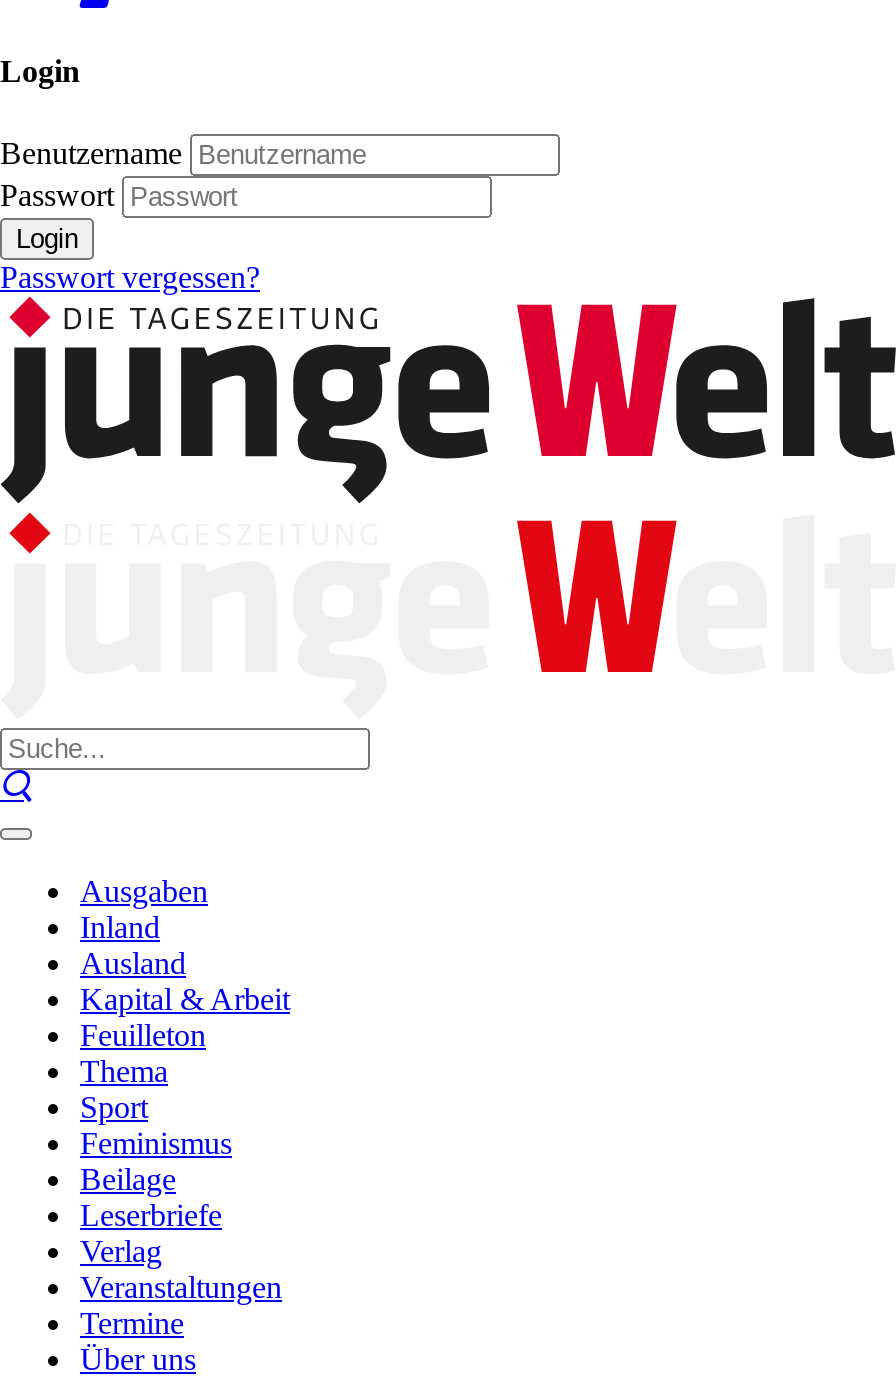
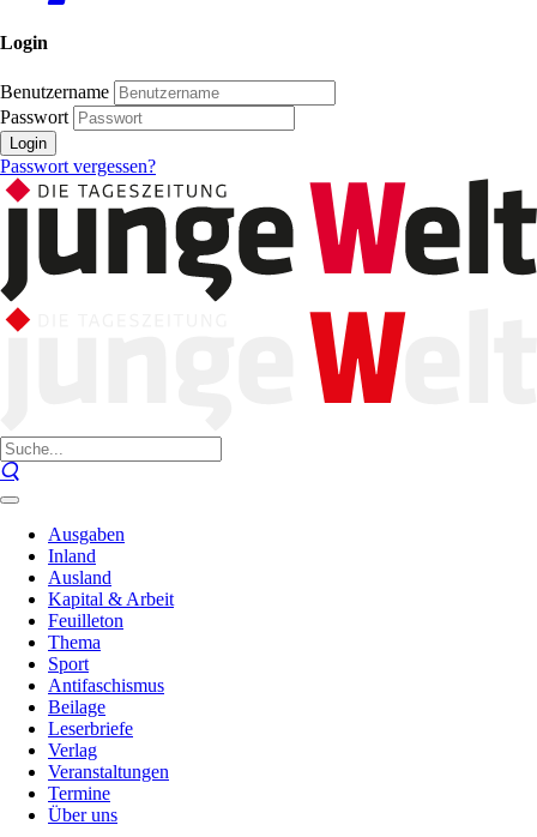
[80,1126,232,1160] Feminismus -> [48,675,164,696] Antifaschismus

